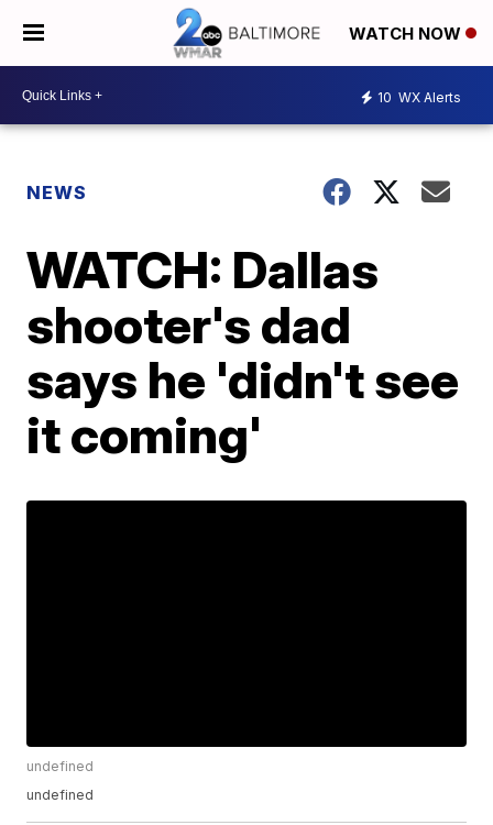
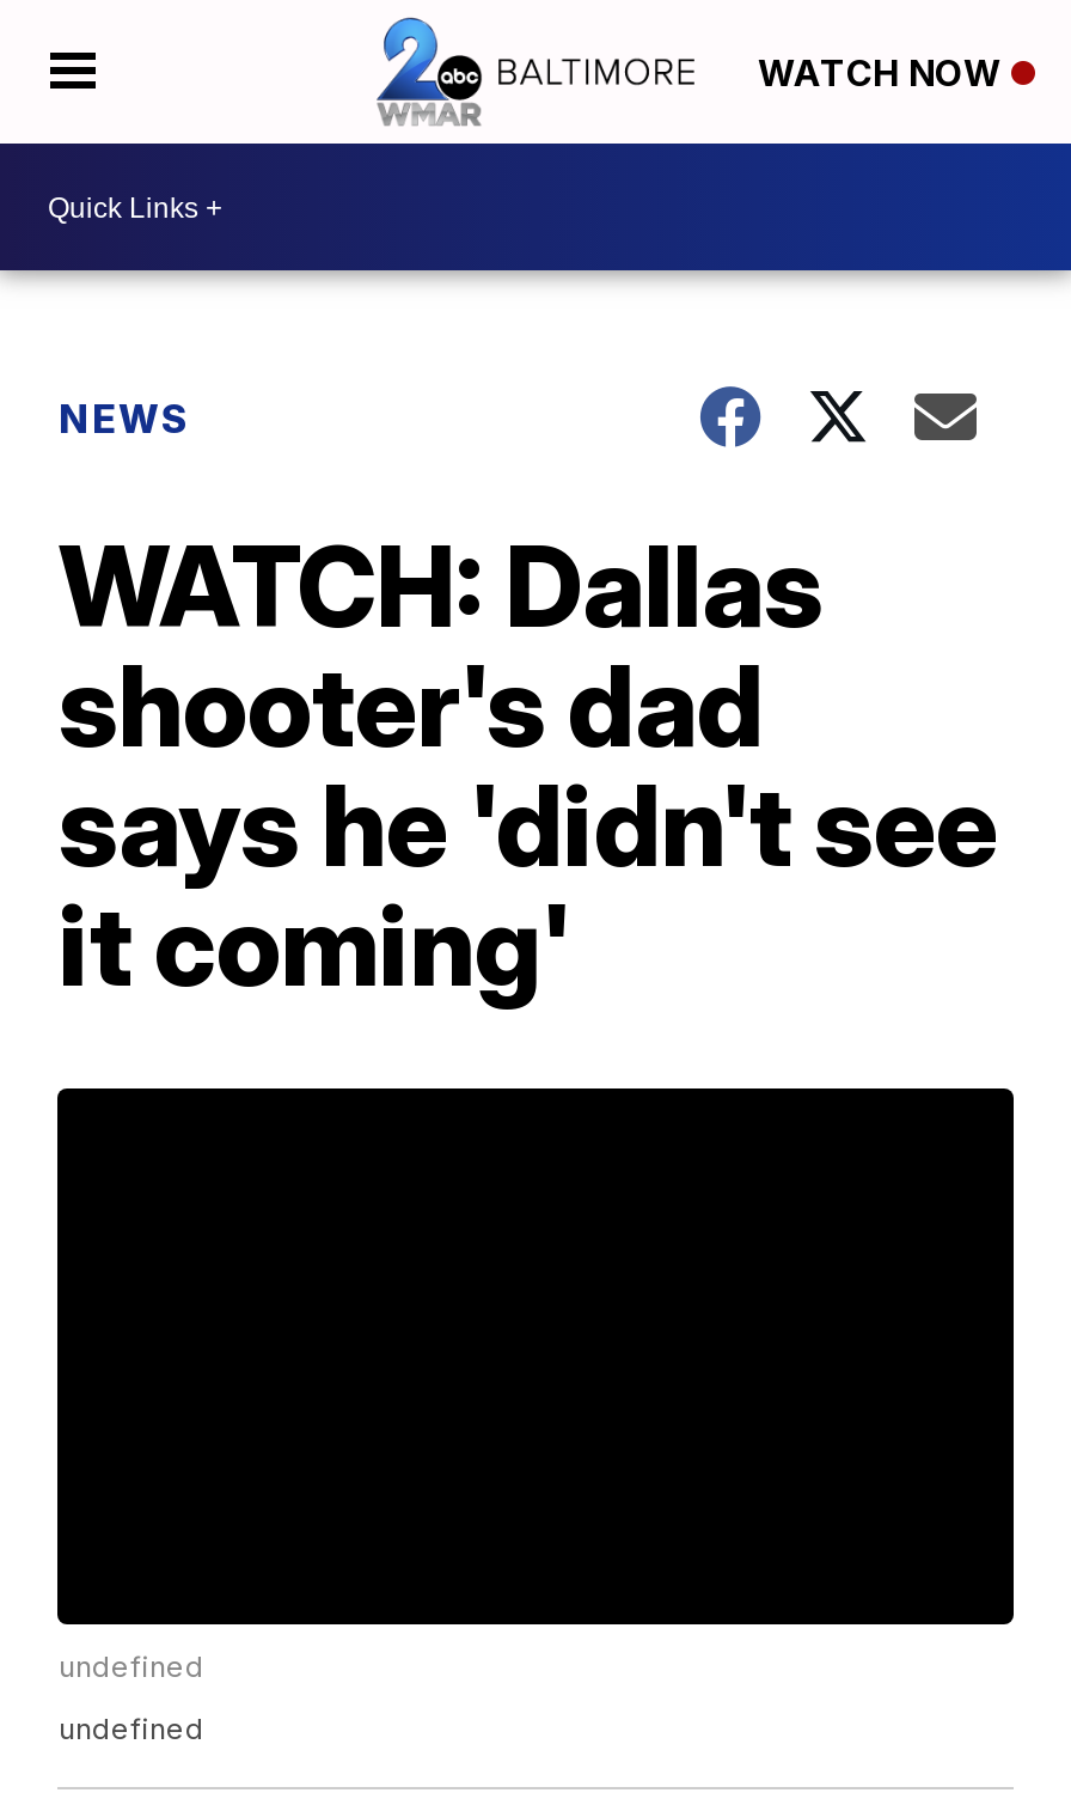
[377,89,461,105] 10 WX Alerts -> none

